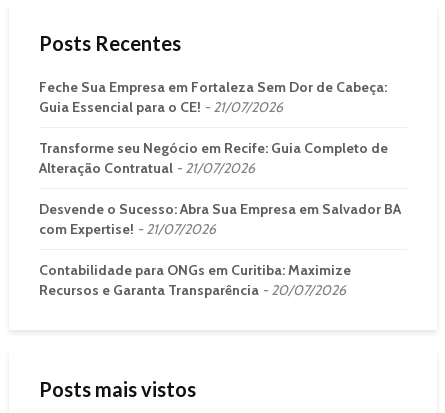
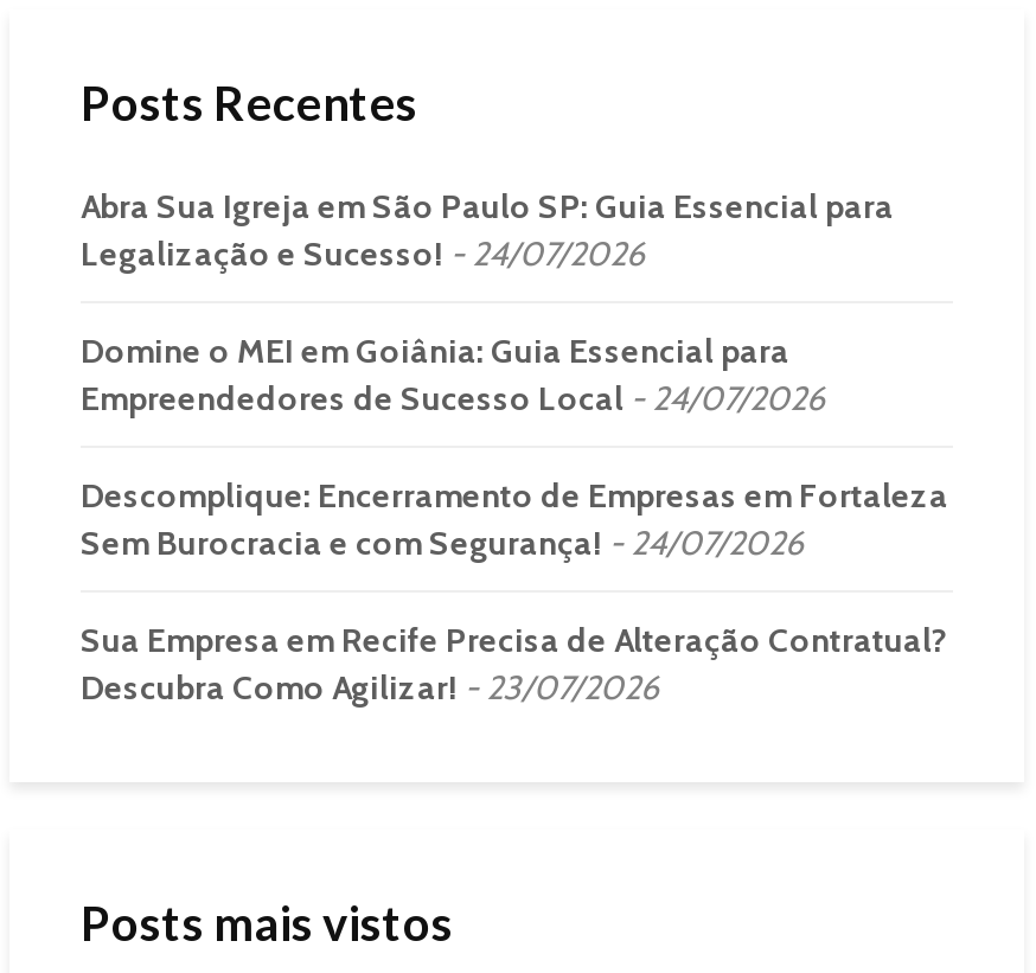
[39,78,387,116] Feche Sua Empresa em Fortaleza Sem Dor de Cabeça: | Guia Essencial para o CE! | 21/07/2026 -> [81,185,894,275] Abra Sua Igreja em São Paulo SP: Guia Essencial para | Legalização e Sucesso! | 24/07/2026
[39,139,388,177] Transforme seu Negócio em Recife: Guia Completo de | Alteração Contratual | 21/07/2026 -> [81,330,825,420] Domine o MEI em Goiânia: Guia Essencial para | Empreendedores de Sucesso Local | 24/07/2026
[39,200,401,238] Desvende o Sucesso: Abra Sua Empresa em Salvador BA | com Expertise! | 21/07/2026 -> [81,475,948,565] Descomplique: Encerramento de Empresas em Fortaleza | Sem Burocracia e com Segurança! | 24/07/2026
[39,261,351,299] Contabilidade para ONGs em Curitiba: Maximize | Recursos e Garanta Transparência | 20/07/2026 -> [81,619,948,709] Sua Empresa em Recife Precisa de Alteração Contratual? | Descubra Como Agilizar! | 23/07/2026

